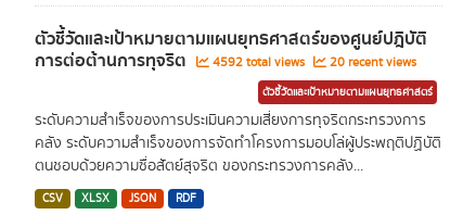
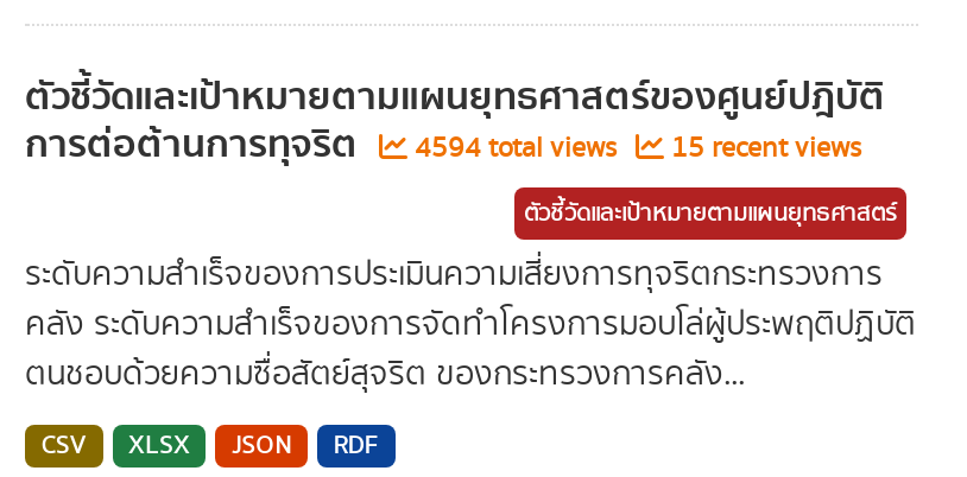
[209,53,308,72] 4592 total views -> [407,128,624,168] 4594 total views
[326,53,416,72] 20 recent views -> [664,128,861,168] 15 recent views

